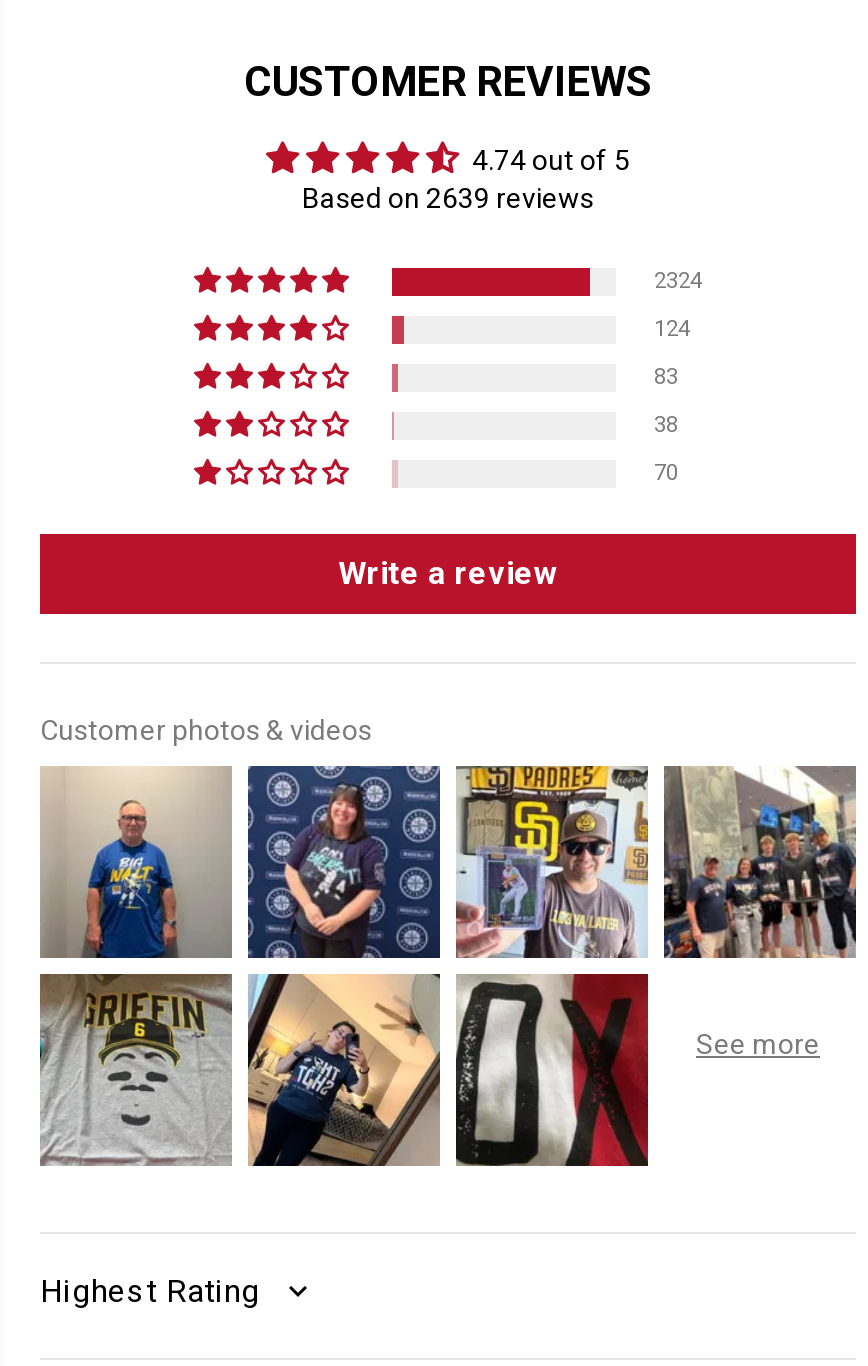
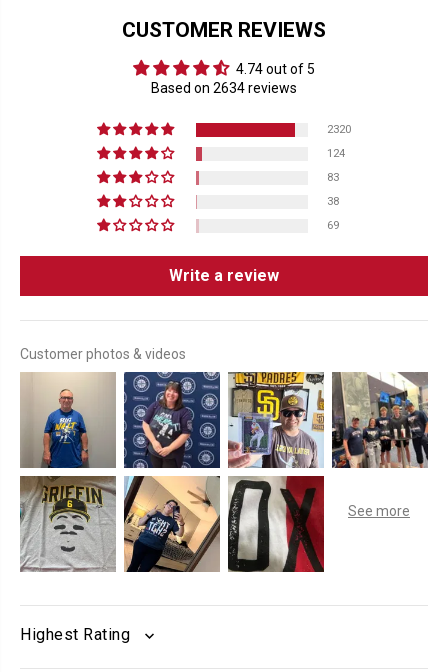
[302,182,594,214] Based on 2639 reviews -> [151,80,297,96] Based on 2634 reviews
[654,268,702,294] 2324 -> [327,123,351,136] 2320
[654,460,678,486] 70 -> [327,219,339,232] 69

